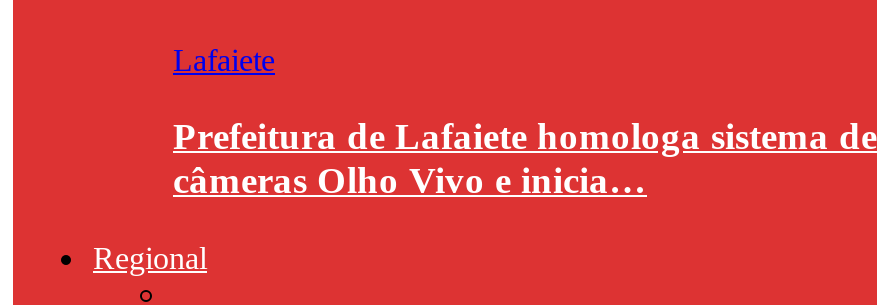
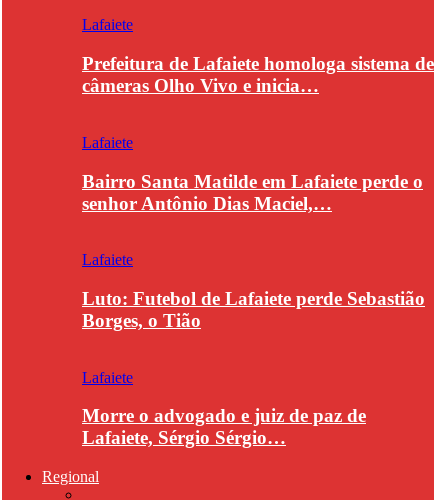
none -> [82,134,425,448] Lafaiete | Bairro Santa Matilde em Lafaiete perde o | senhor Antônio Dias Maciel,… | Lafaiete | Luto: Futebol de Lafaiete perde Sebastião | Borges, o Tião | Lafaiete | Morre o advogado e juiz de paz de | Lafaiete, Sérgio Sérgio…

